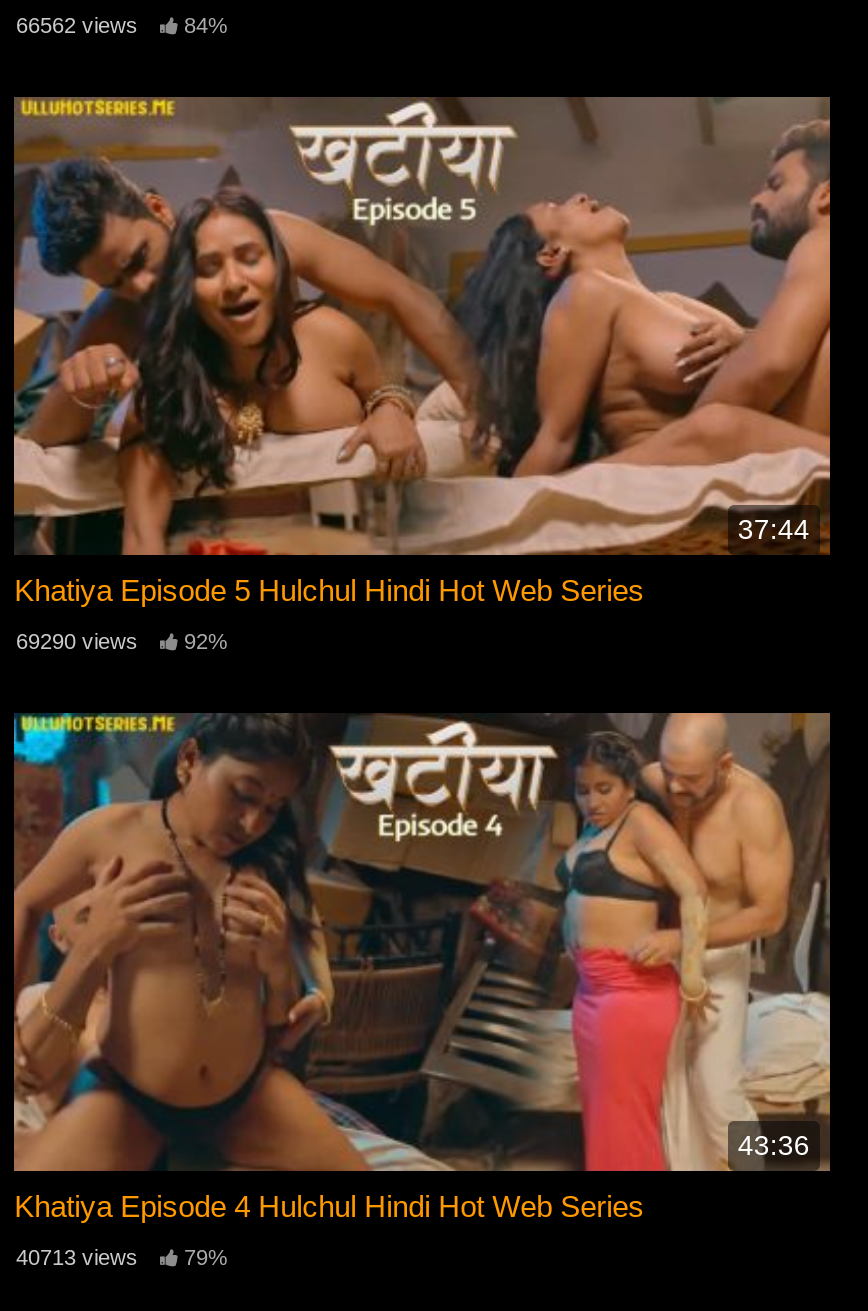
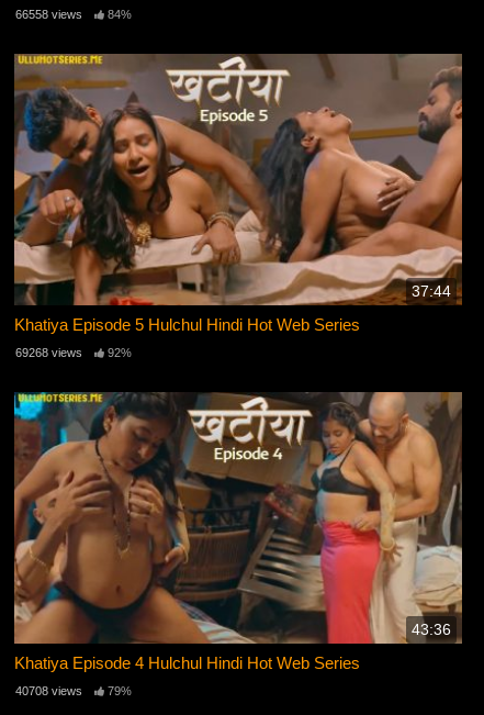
[16,14,228,38] 66562 views 84% -> [15,8,132,21] 66558 views 84%
[16,629,228,653] 69290 views 92% -> [15,346,132,359] 69268 views 92%
[16,1245,228,1269] 40713 views 79% -> [15,684,132,698] 40708 views 79%

